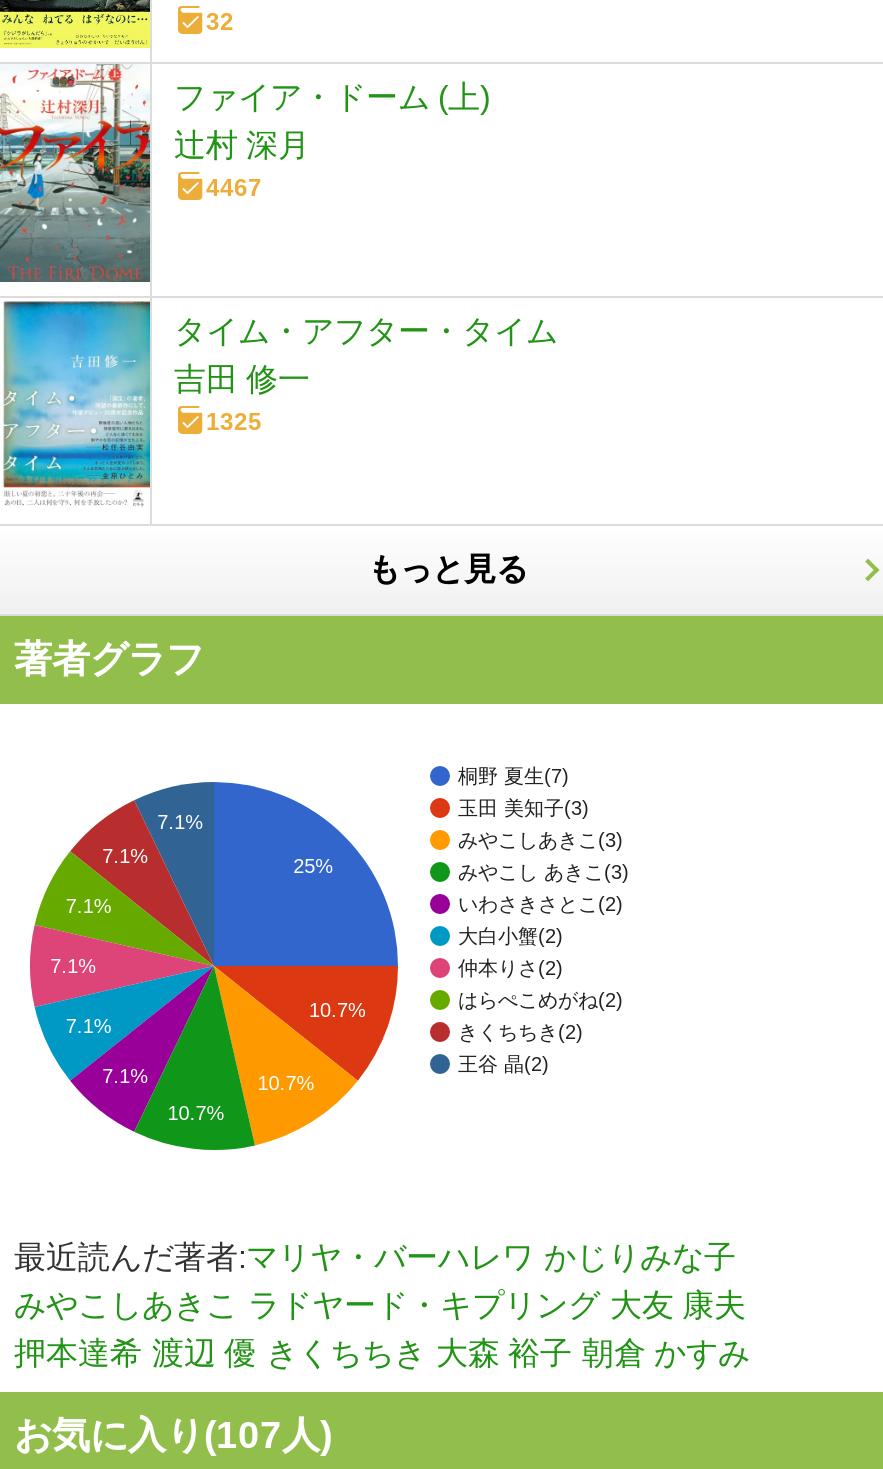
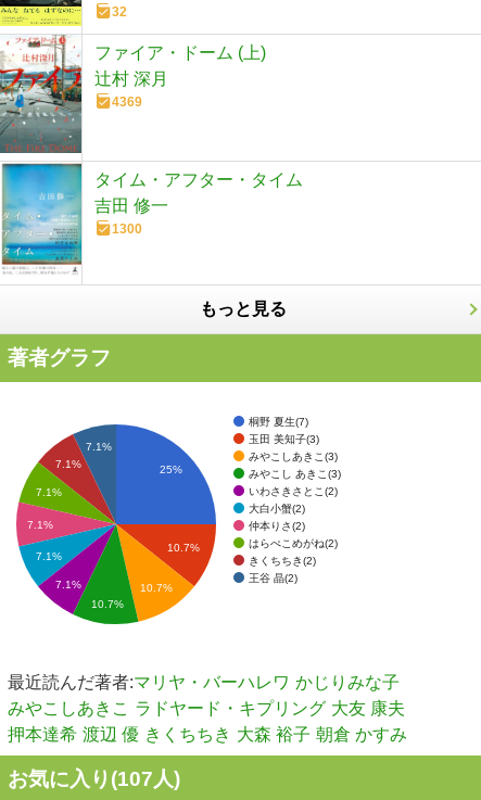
[206,175,262,203] 4467 -> [112,95,142,110] 4369
[206,407,262,435] 1325 -> [112,221,142,236] 1300

